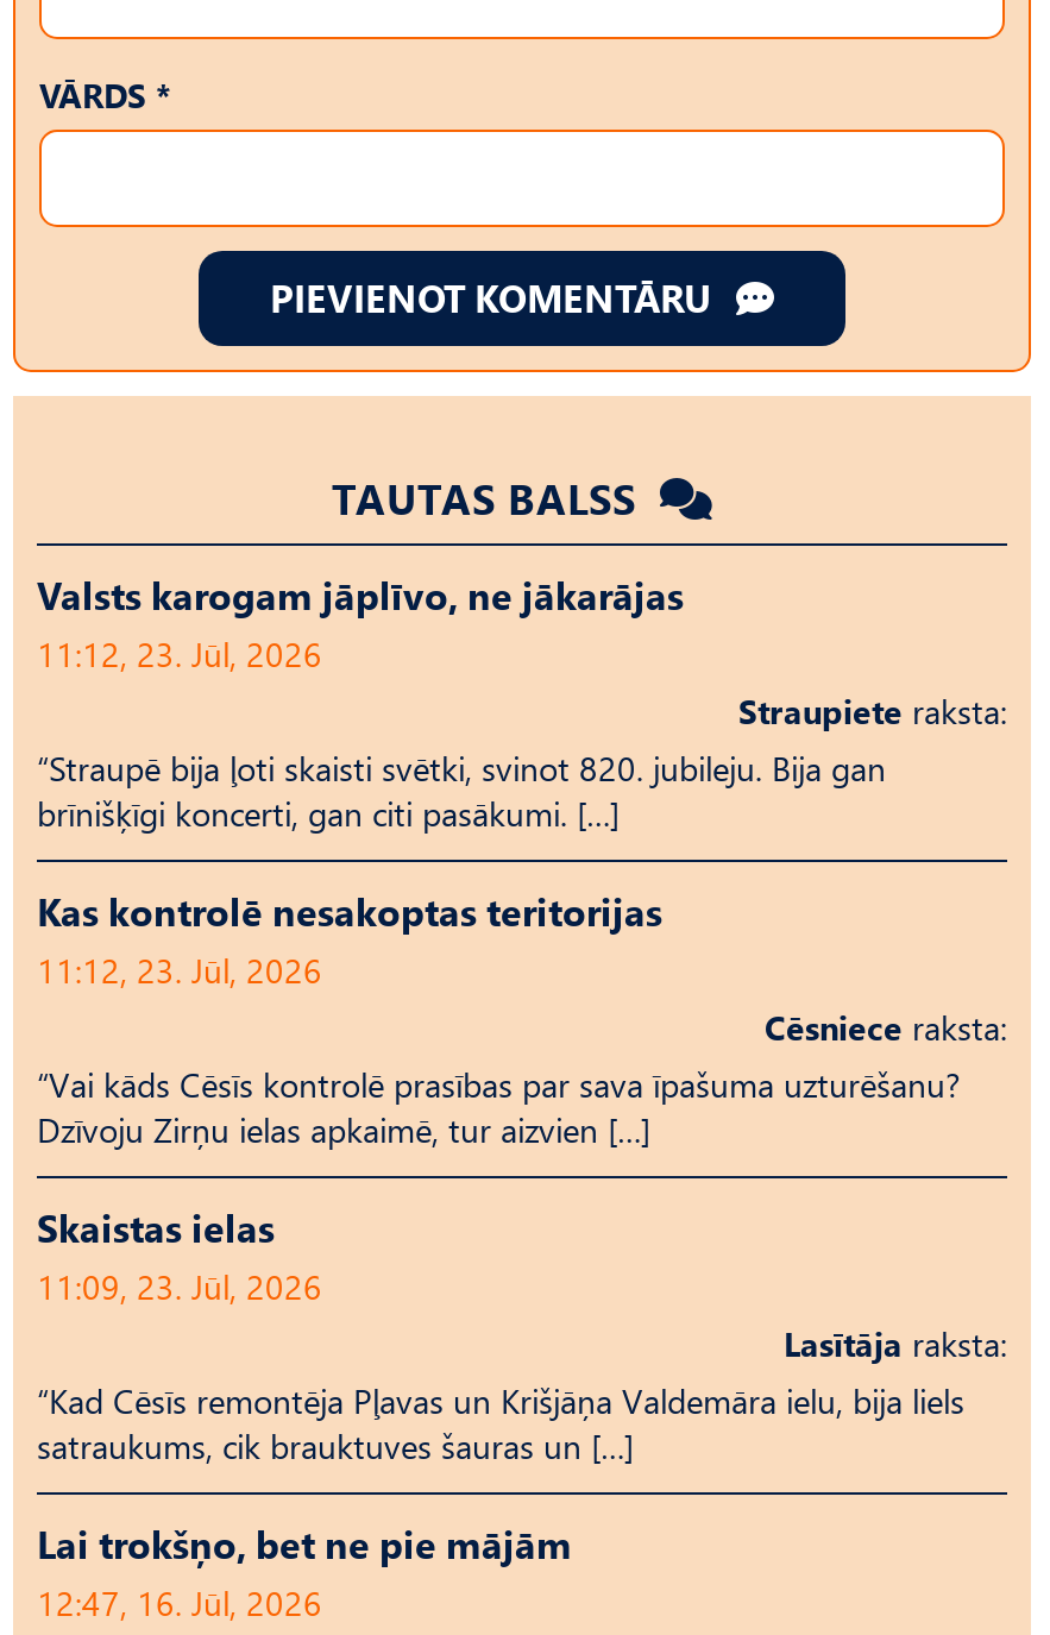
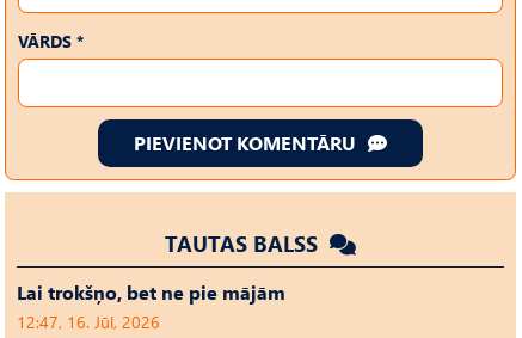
[37,570,1007,1469] Valsts karogam jāplīvo, ne jākarājas | 11:12, 23. Jūl, 2026 | Straupiete raksta: | “Straupē bija ļoti skaisti svētki, svinot 820. jubileju. Bija gan | brīnišķīgi koncerti, gan citi pasākumi. […] | Kas kontrolē nesakoptas teritorijas | 11:12, 23. Jūl, 2026 | Cēsniece raksta: | “Vai kāds Cēsīs kontrolē prasības par sava īpašuma uzturēšanu? | Dzīvoju Zirņu ielas apkaimē, tur aizvien […] | Skaistas ielas | 11:09, 23. Jūl, 2026 | Lasītāja raksta: | “Kad Cēsīs remontēja Pļavas un Krišjāņa Valdemāra ielu, bija liels | satraukums, cik brauktuves šauras un […] -> none

